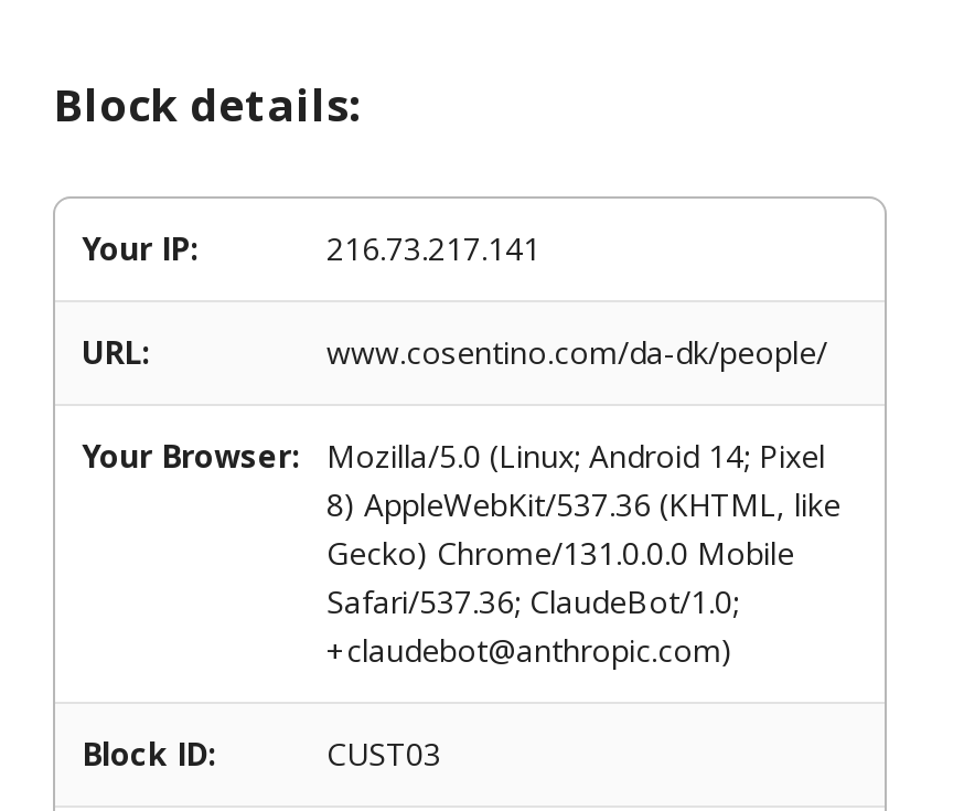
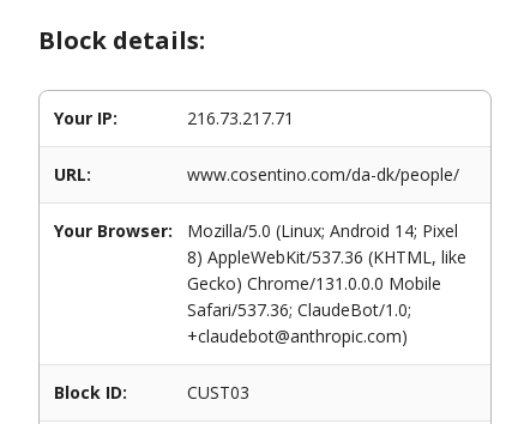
[326,227,540,269] 216.73.217.141 -> [187,107,294,129] 216.73.217.71

